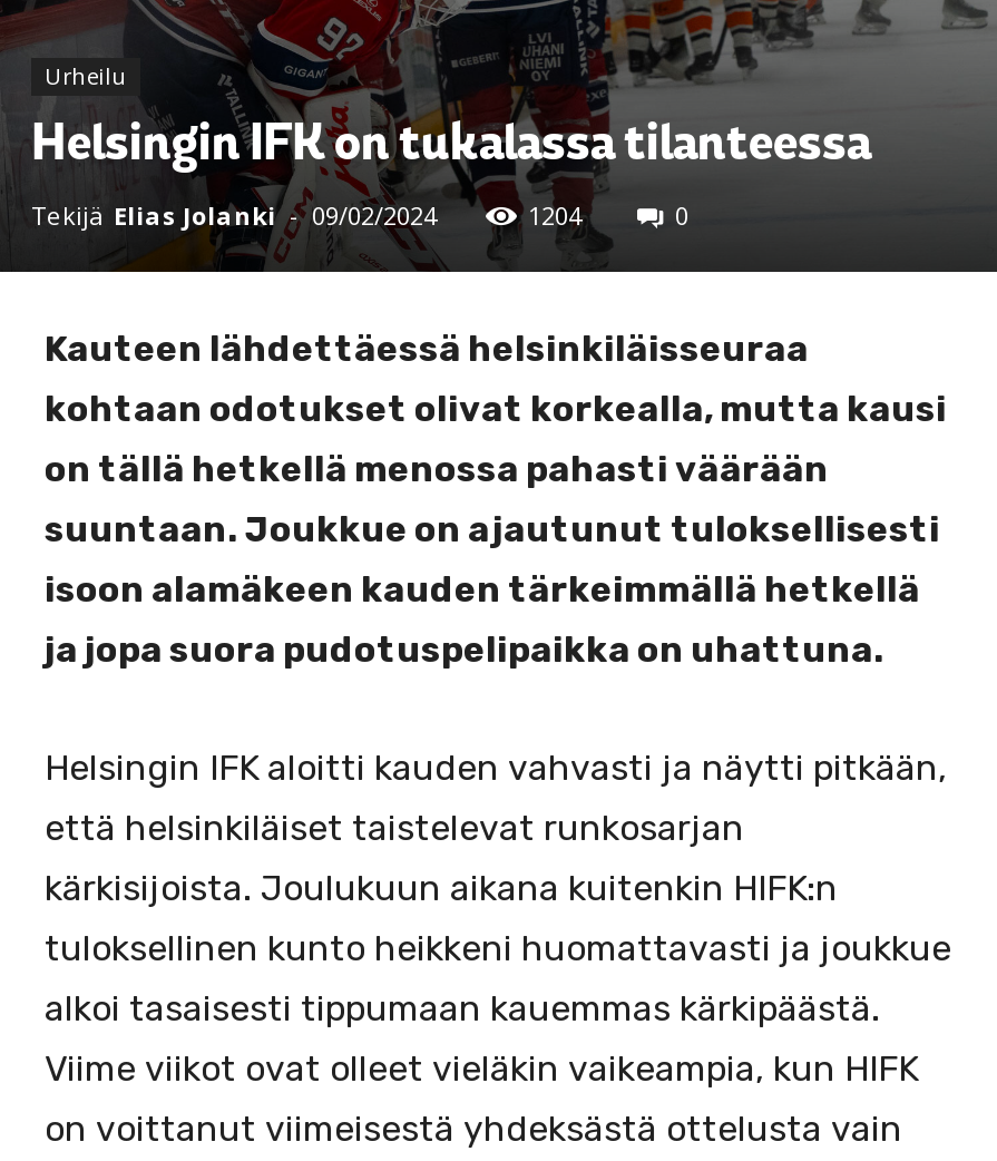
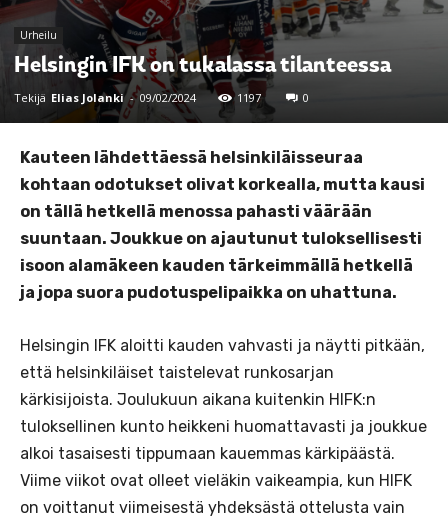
[528,199,581,233] 1204 -> [237,89,261,104] 1197

